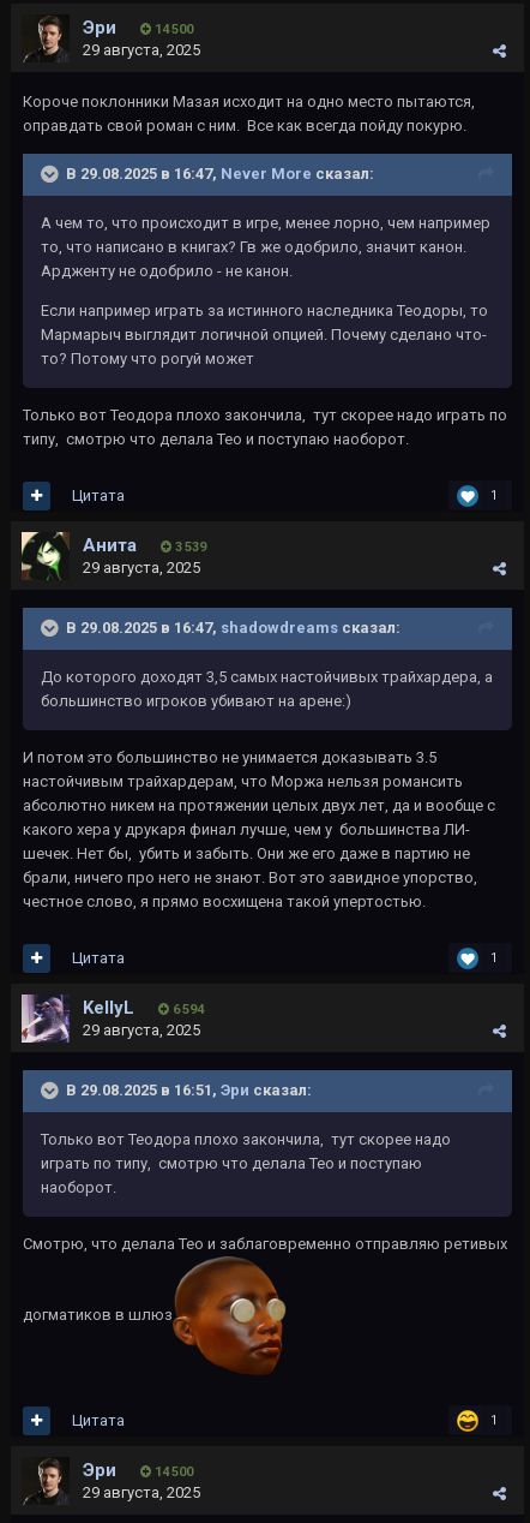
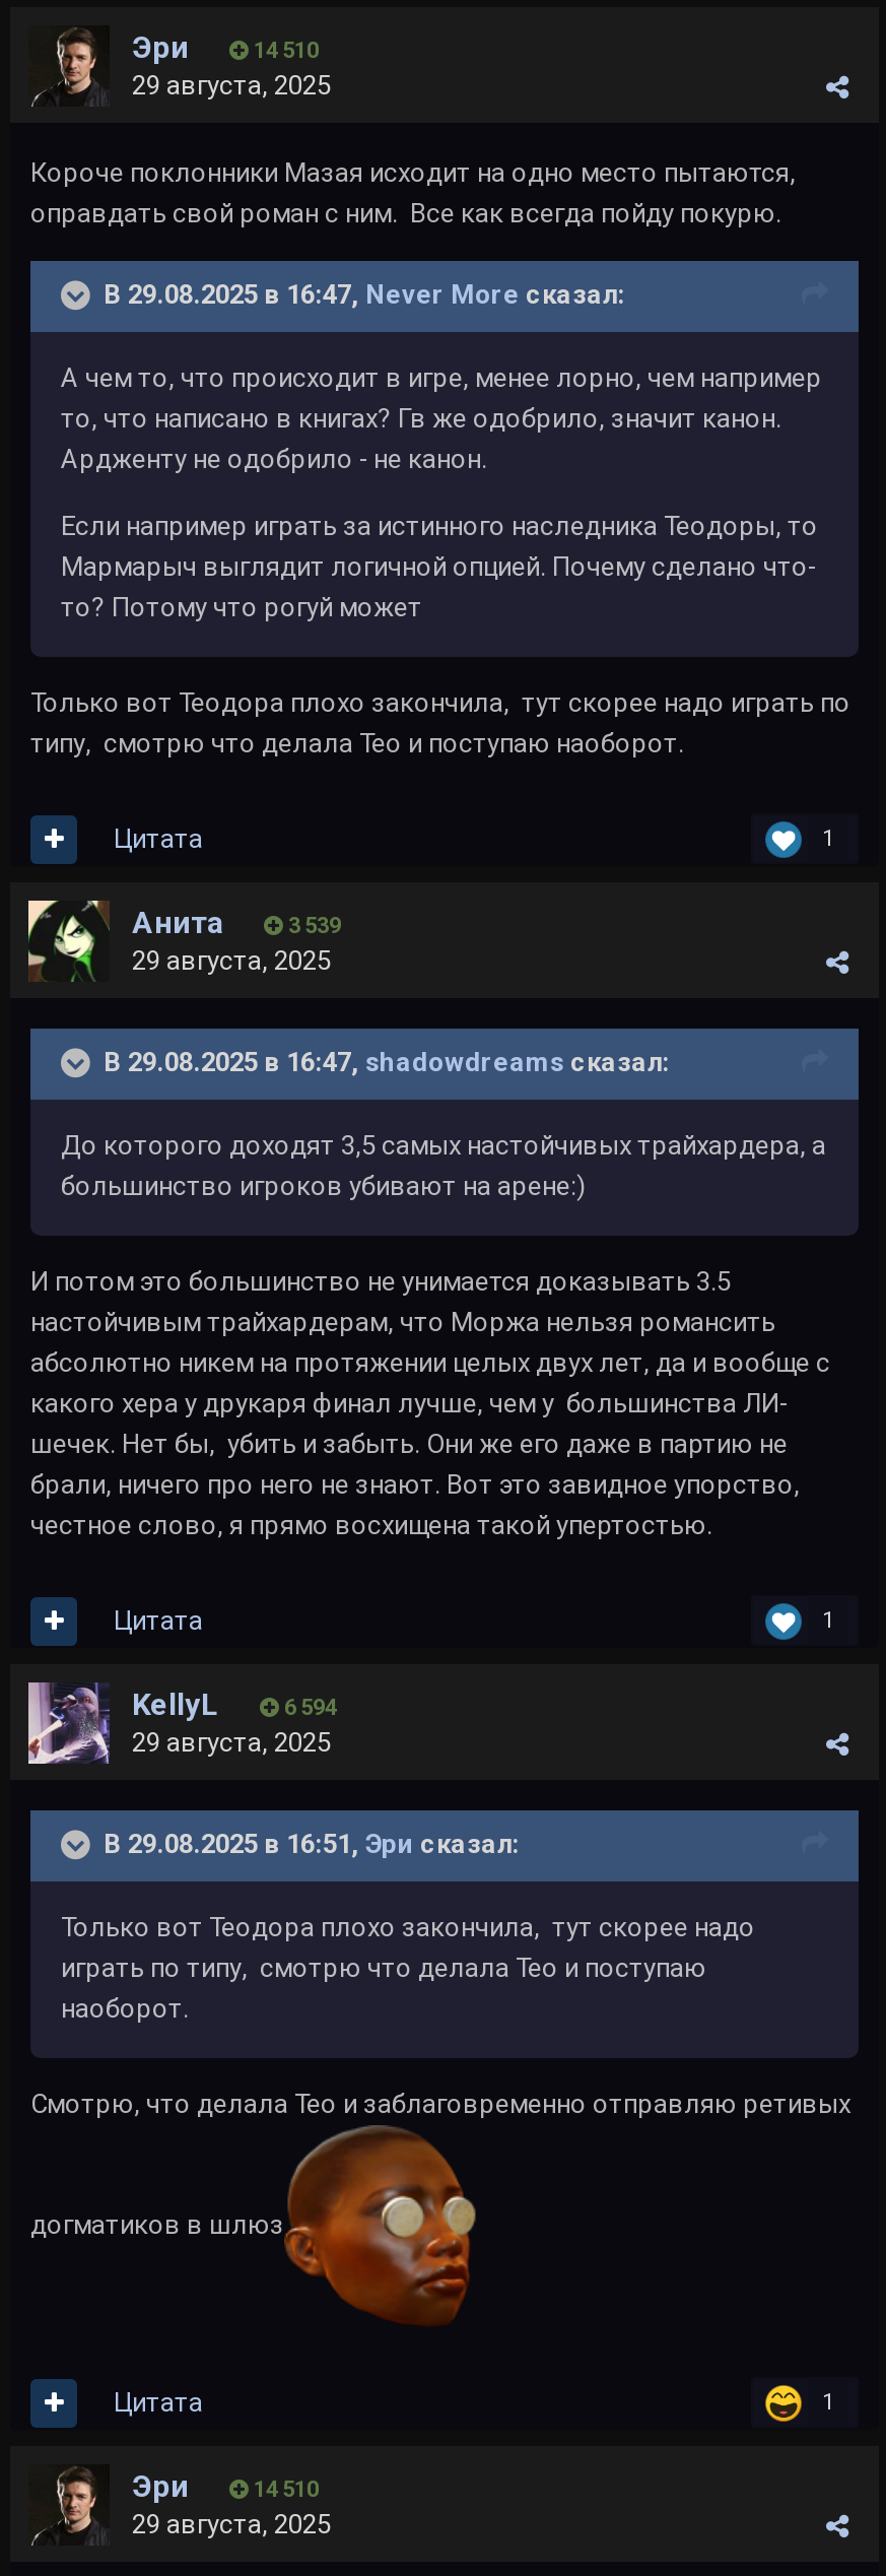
[151,22,193,37] 14 500 -> [248,38,319,64] 14 510
[151,1464,193,1480] 14 500 -> [248,2477,319,2503] 14 510

